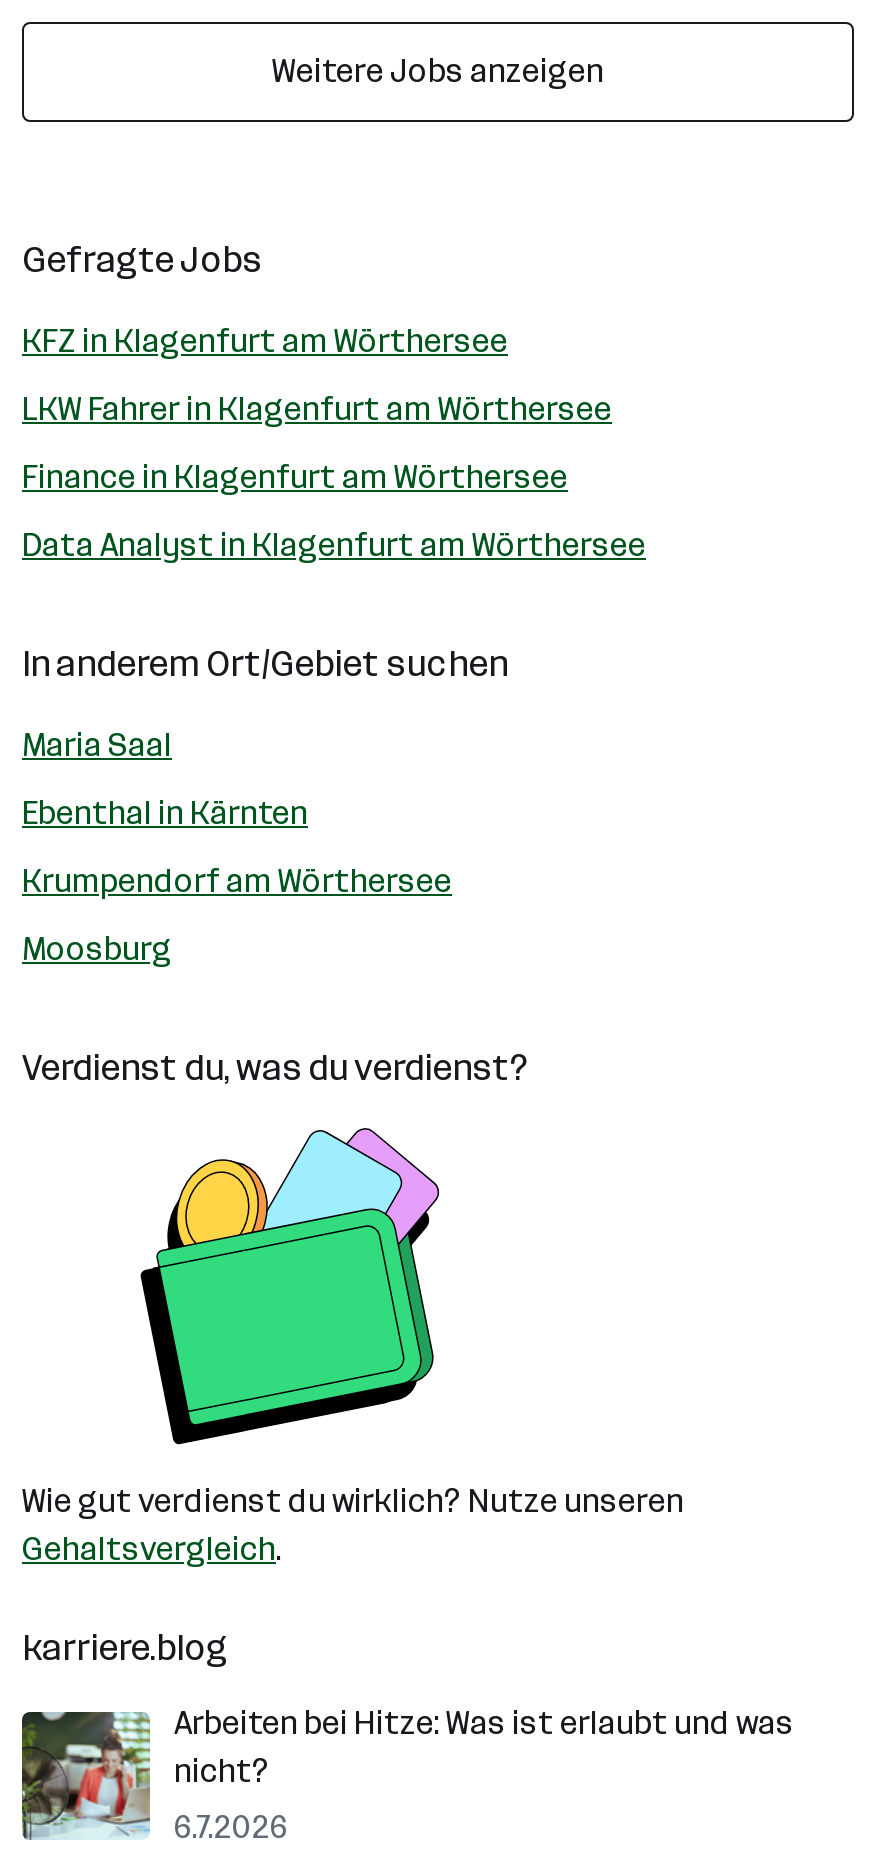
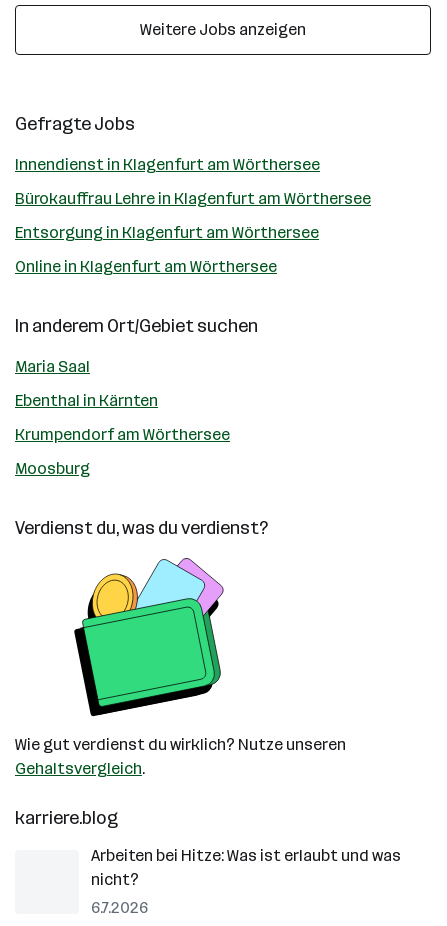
[22,322,508,360] KFZ in Klagenfurt am Wörthersee -> [15,155,320,174] Innendienst in Klagenfurt am Wörthersee
[22,390,612,428] LKW Fahrer in Klagenfurt am Wörthersee -> [15,189,371,208] Bürokauffrau Lehre in Klagenfurt am Wörthersee
[22,458,568,496] Finance in Klagenfurt am Wörthersee -> [15,223,319,242] Entsorgung in Klagenfurt am Wörthersee
[22,526,646,564] Data Analyst in Klagenfurt am Wörthersee -> [15,257,277,276] Online in Klagenfurt am Wörthersee
[20,1710,152,1840] [image] -> none

